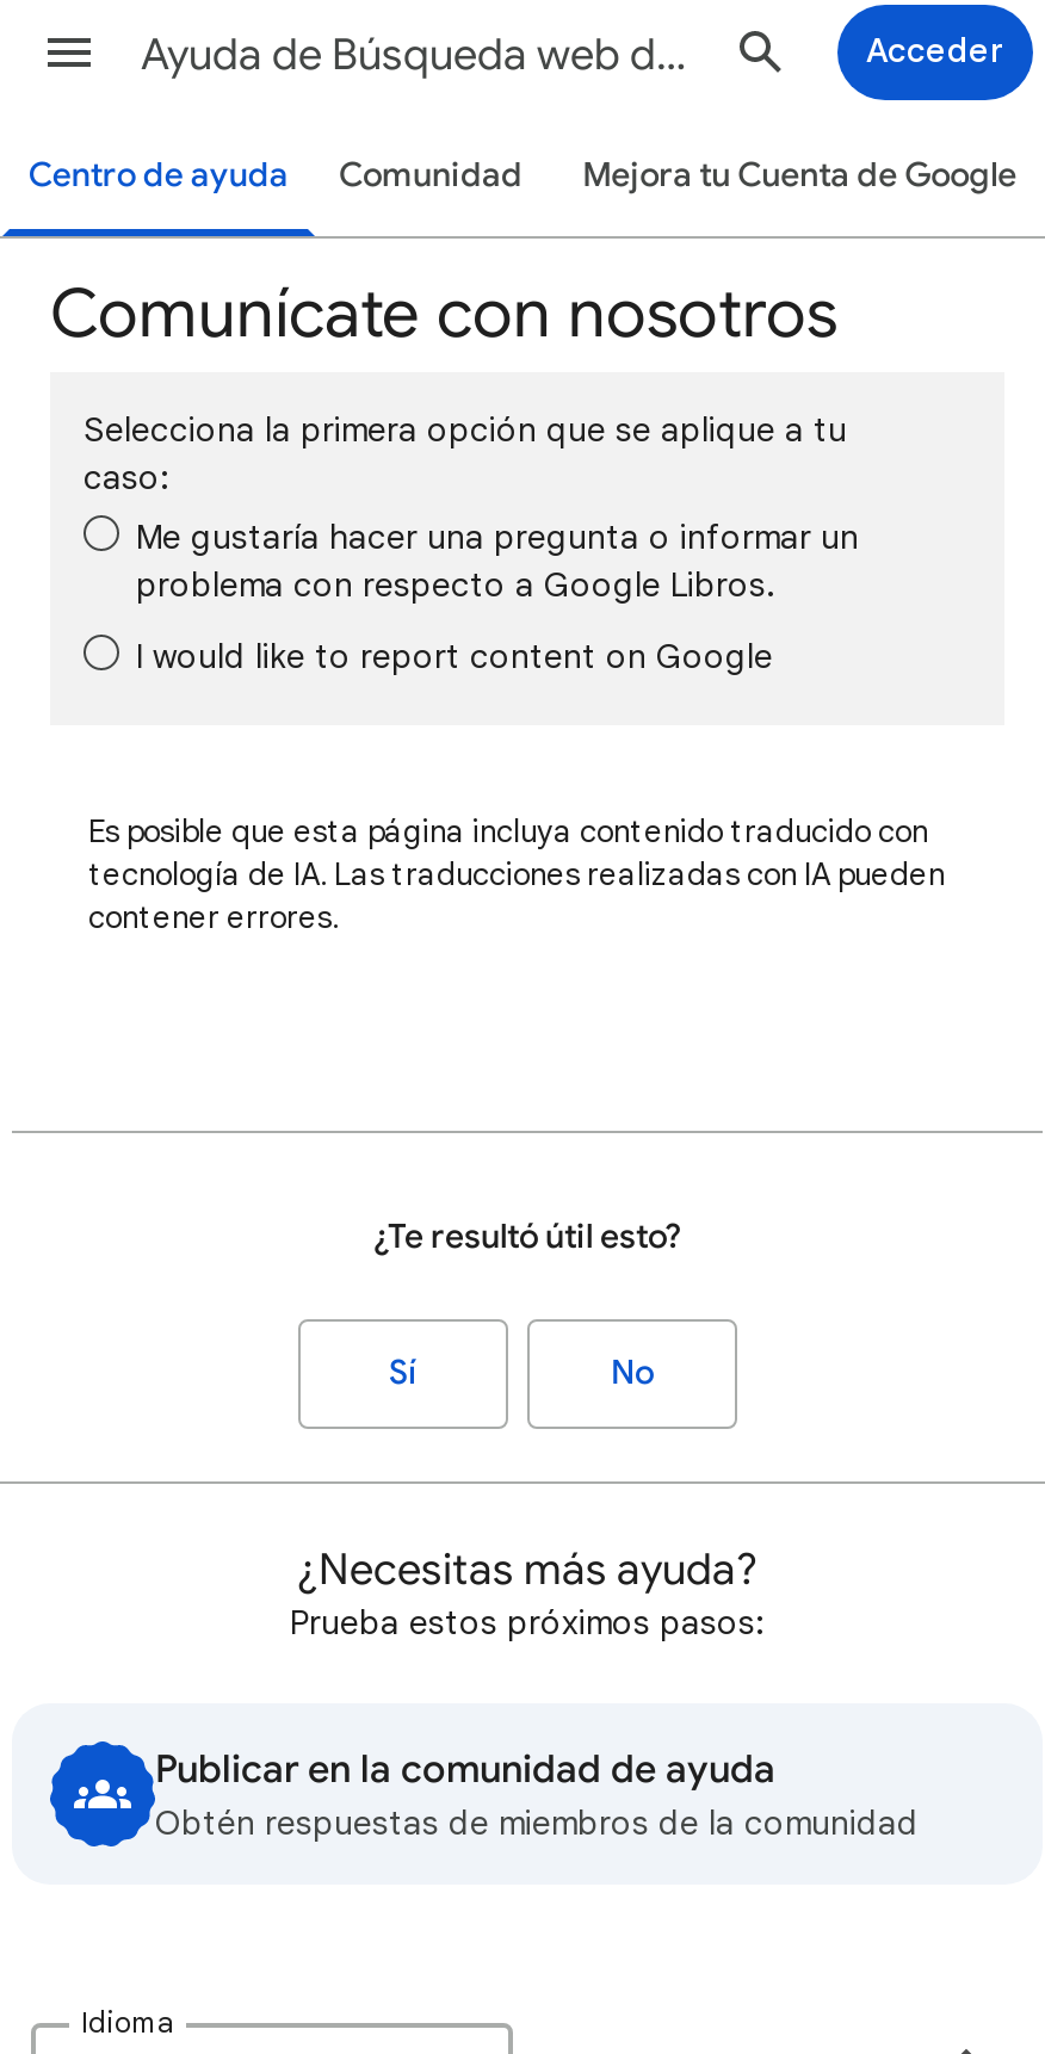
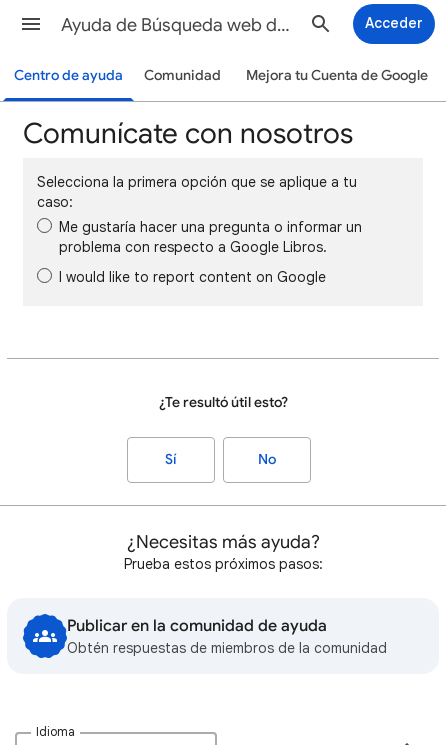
[88,811,945,938] Es posible que esta página incluya contenido traducido con | tecnología de IA. Las traducciones realizadas con IA pueden | contener errores. -> none

